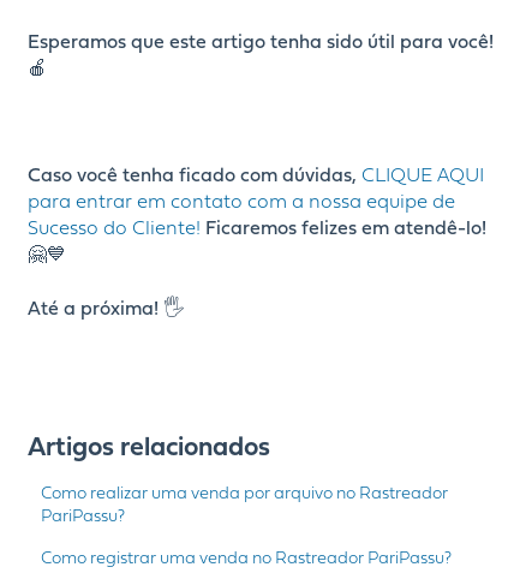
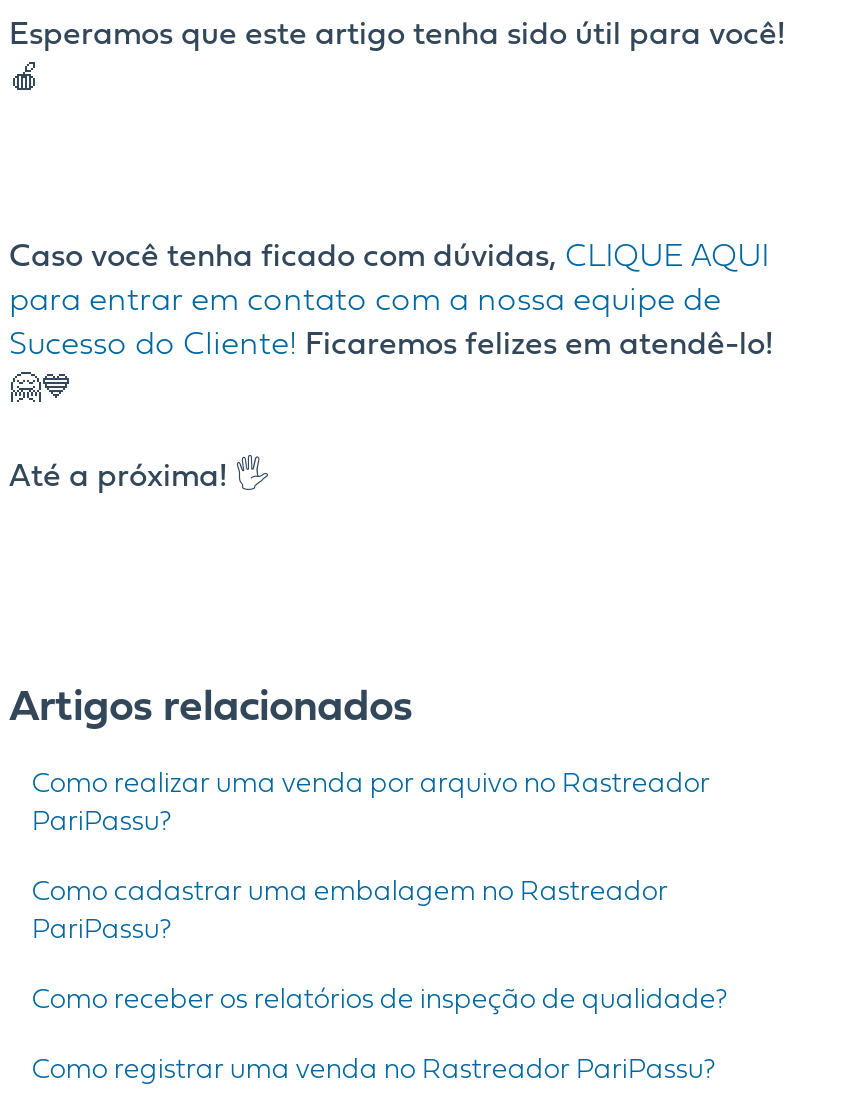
none -> [31,881,727,1015] Como cadastrar uma embalagem no Rastreador | PariPassu? | Como receber os relatórios de inspeção de qualidade?

